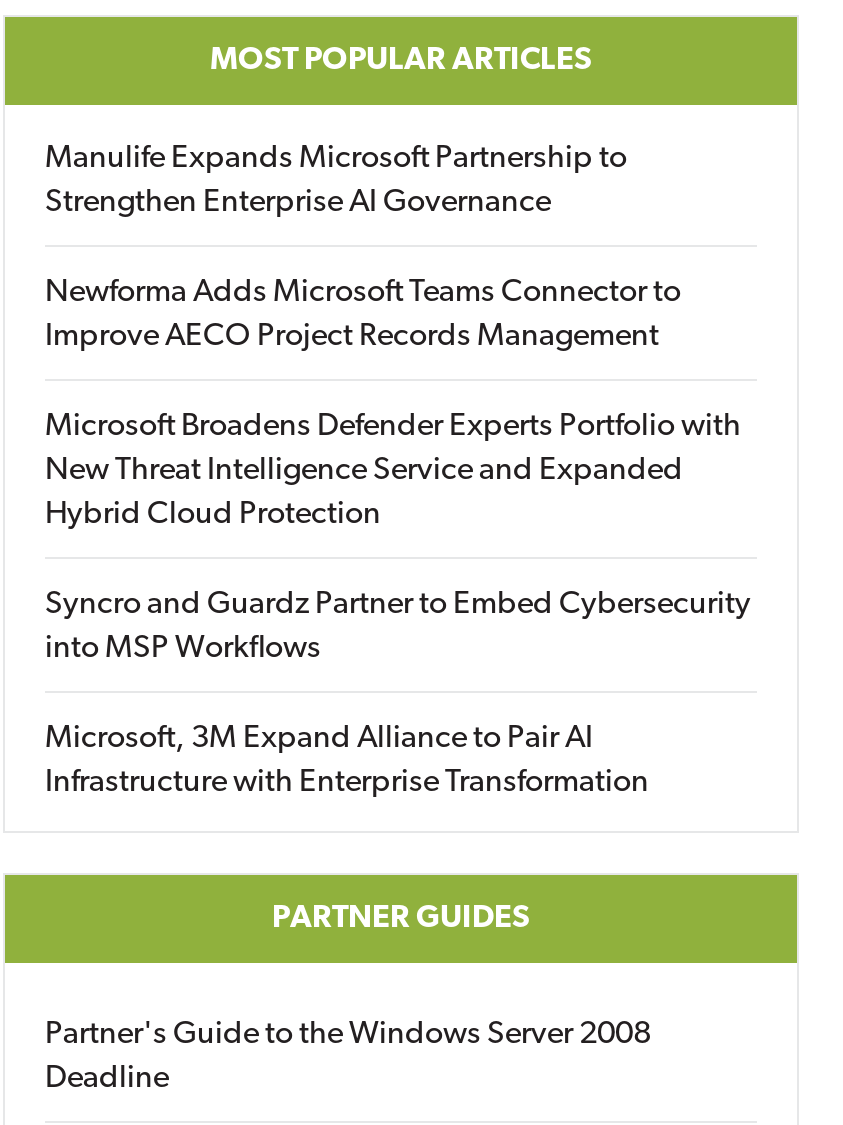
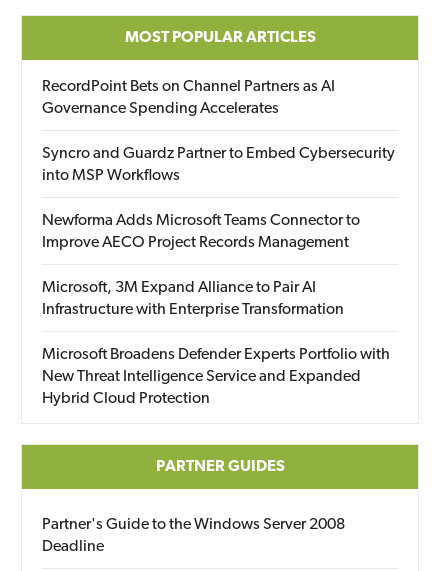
[45,143,627,219] Manulife Expands Microsoft Partnership to | Strengthen Enterprise AI Governance -> [42,79,335,117] RecordPoint Bets on Channel Partners as AI | Governance Spending Accelerates
moved [45,277,681,353] -> [42,213,360,251]: Newforma Adds Microsoft Teams Connector to | Improve AECO Project Records Management
moved [45,411,741,531] -> [42,347,390,407]: Microsoft Broadens Defender Experts Portfolio with | New Threat Intelligence Service and Expanded | Hybrid Cloud Protection
moved [45,589,751,665] -> [42,146,395,184]: Syncro and Guardz Partner to Embed Cybersecurity | into MSP Workflows
moved [45,723,649,799] -> [42,280,344,318]: Microsoft, 3M Expand Alliance to Pair AI | Infrastructure with Enterprise Transformation

